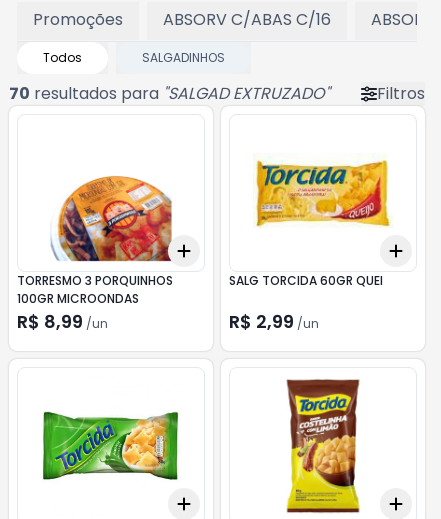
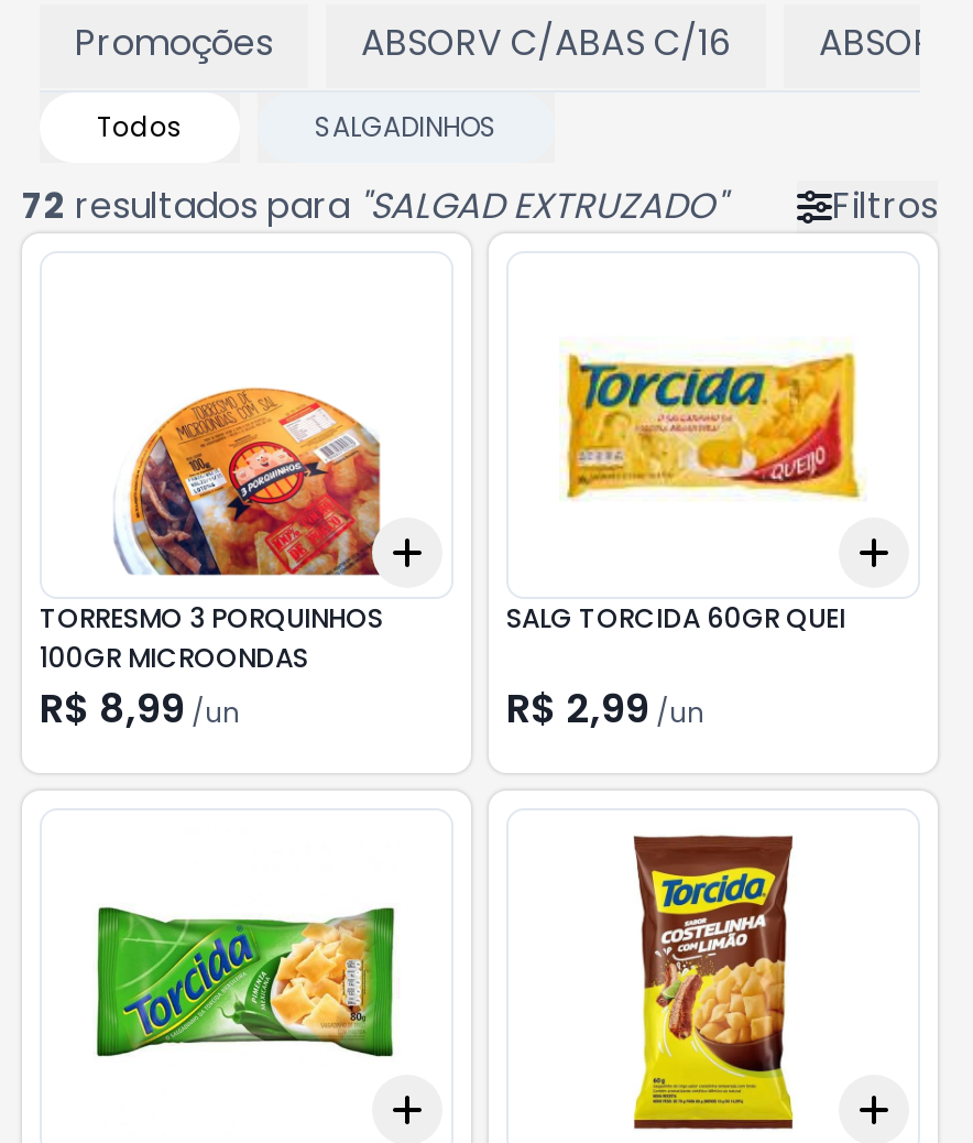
[9,82,330,105] 70 resultados para " SALGAD EXTRUZADO" -> [22,181,726,231] 72 resultados para " SALGAD EXTRUZADO"

